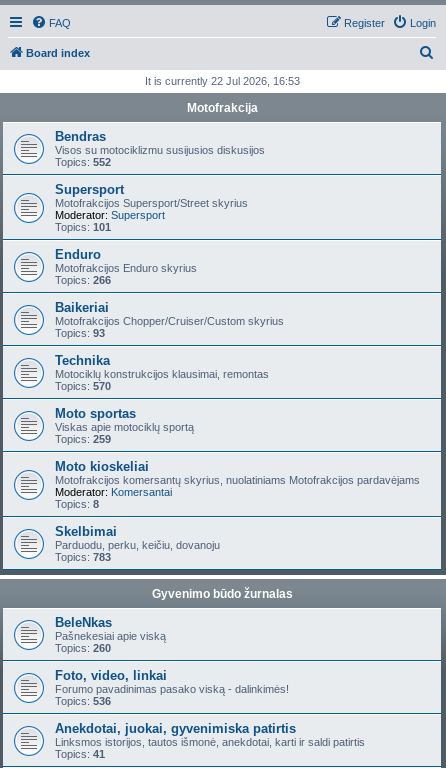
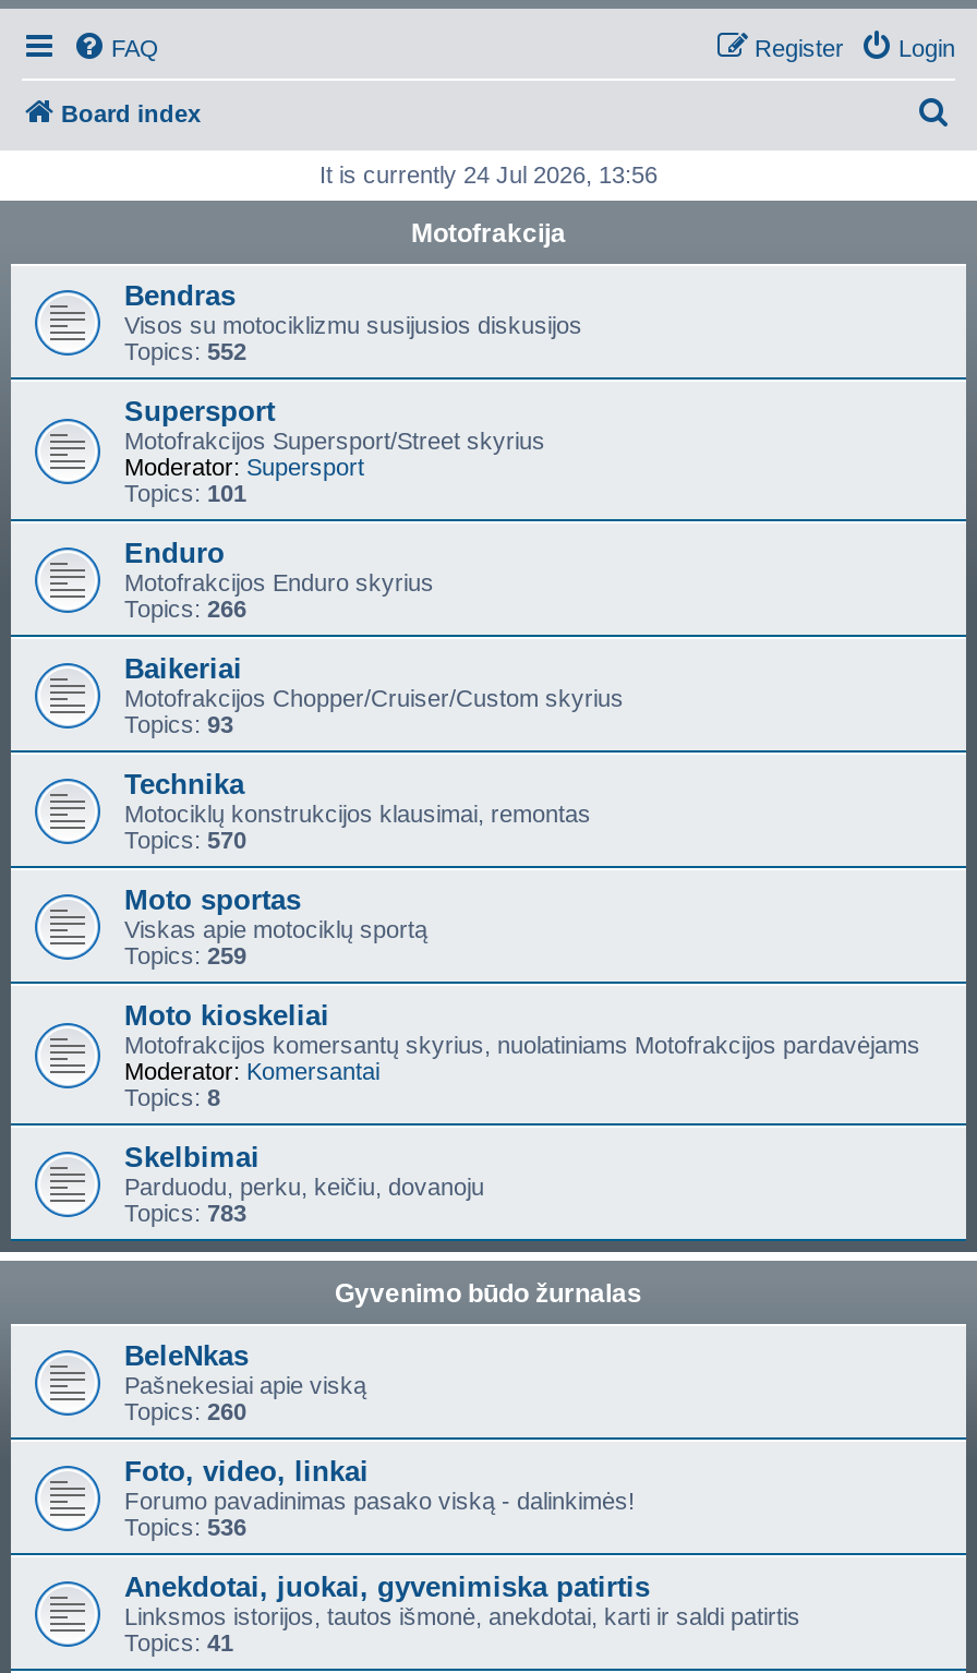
[144,75,299,87] It is currently 22 Jul 2026, 16:53 -> [319,161,658,188] It is currently 24 Jul 2026, 13:56

